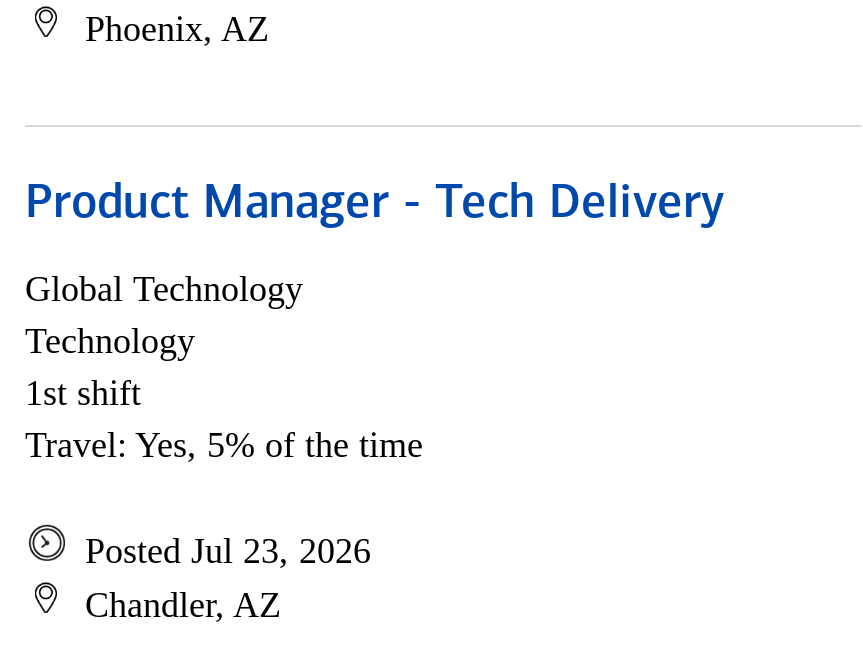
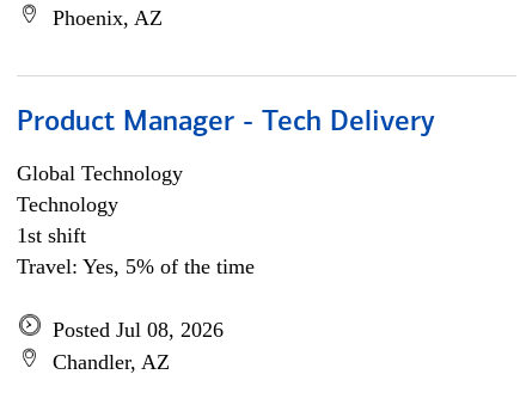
[85,531,371,571] Posted Jul 23, 2026 -> [53,318,224,342] Posted Jul 08, 2026

